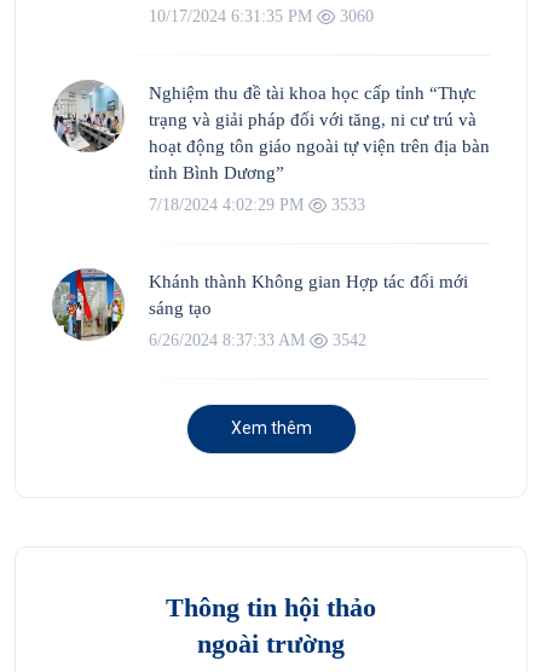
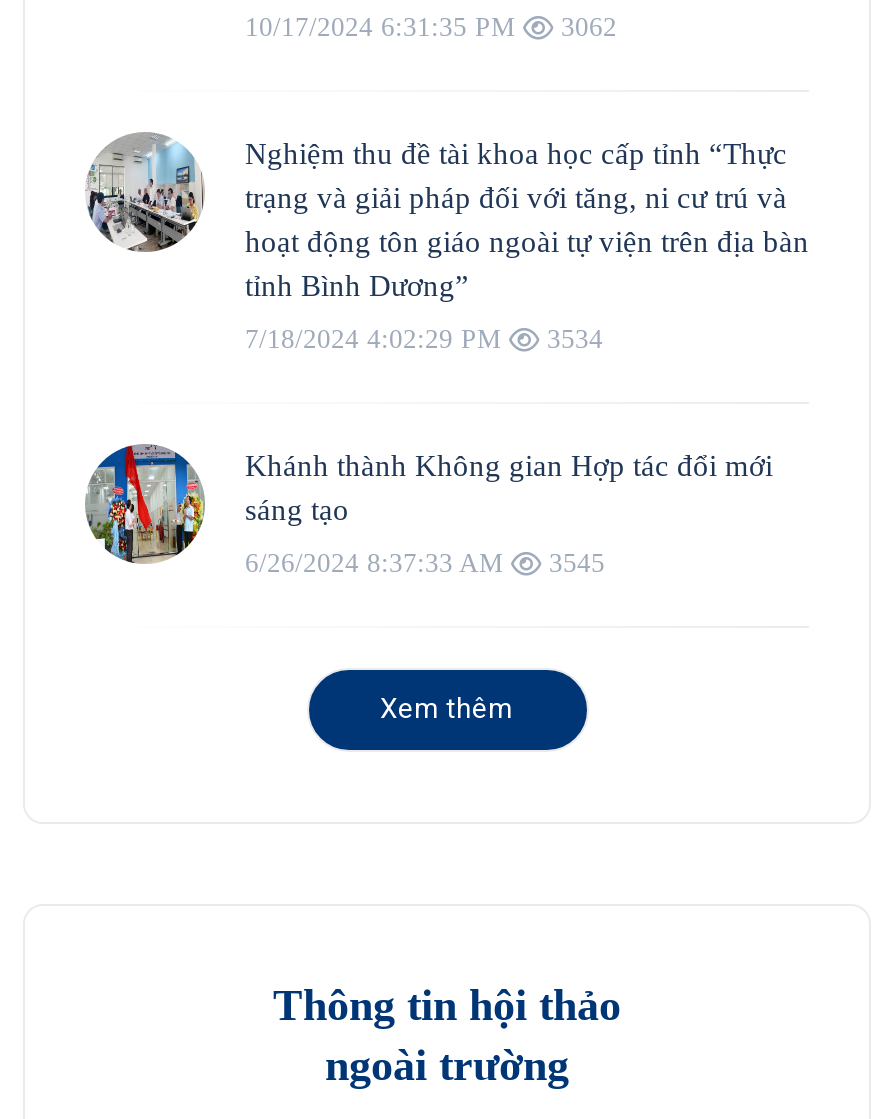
[149,7,374,25] 10/17/2024 6:31:35 PM 3060 -> [245,12,617,42] 10/17/2024 6:31:35 PM 3062
[149,196,365,214] 7/18/2024 4:02:29 PM 3533 -> [245,324,603,354] 7/18/2024 4:02:29 PM 3534
[149,331,366,349] 6/26/2024 8:37:33 AM 3542 -> [245,548,605,578] 6/26/2024 8:37:33 AM 3545

